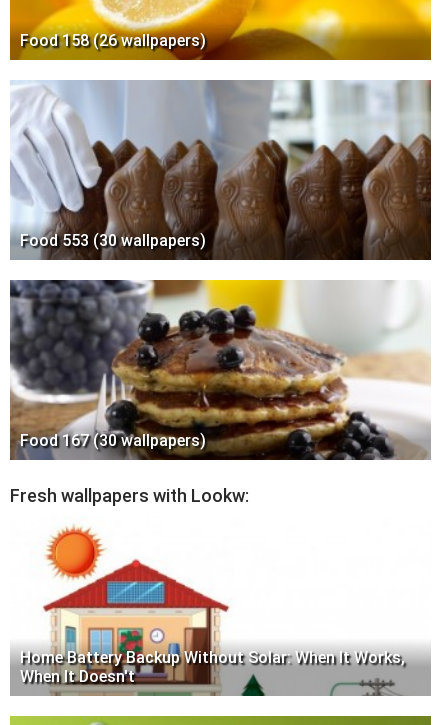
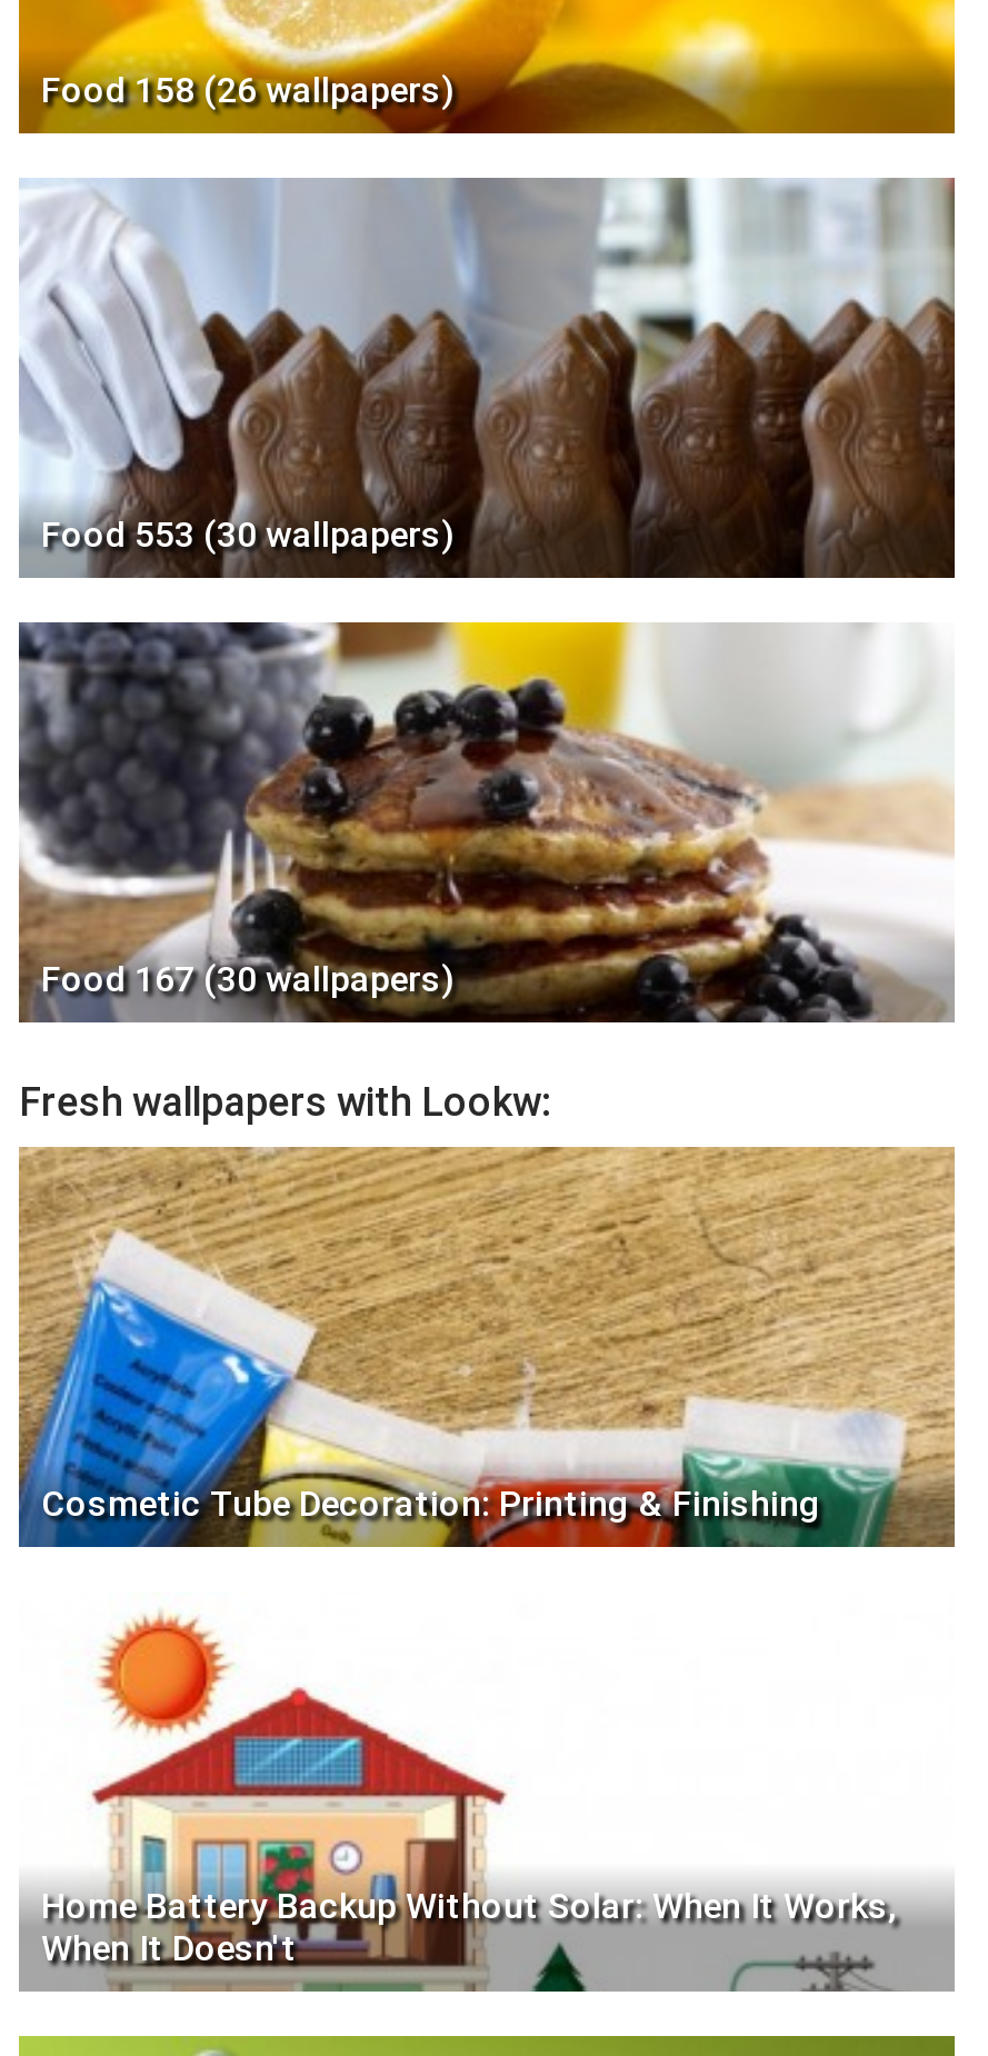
none -> [17,1145,957,1549] [image] | Cosmetic Tube Decoration: Printing & Finishing

